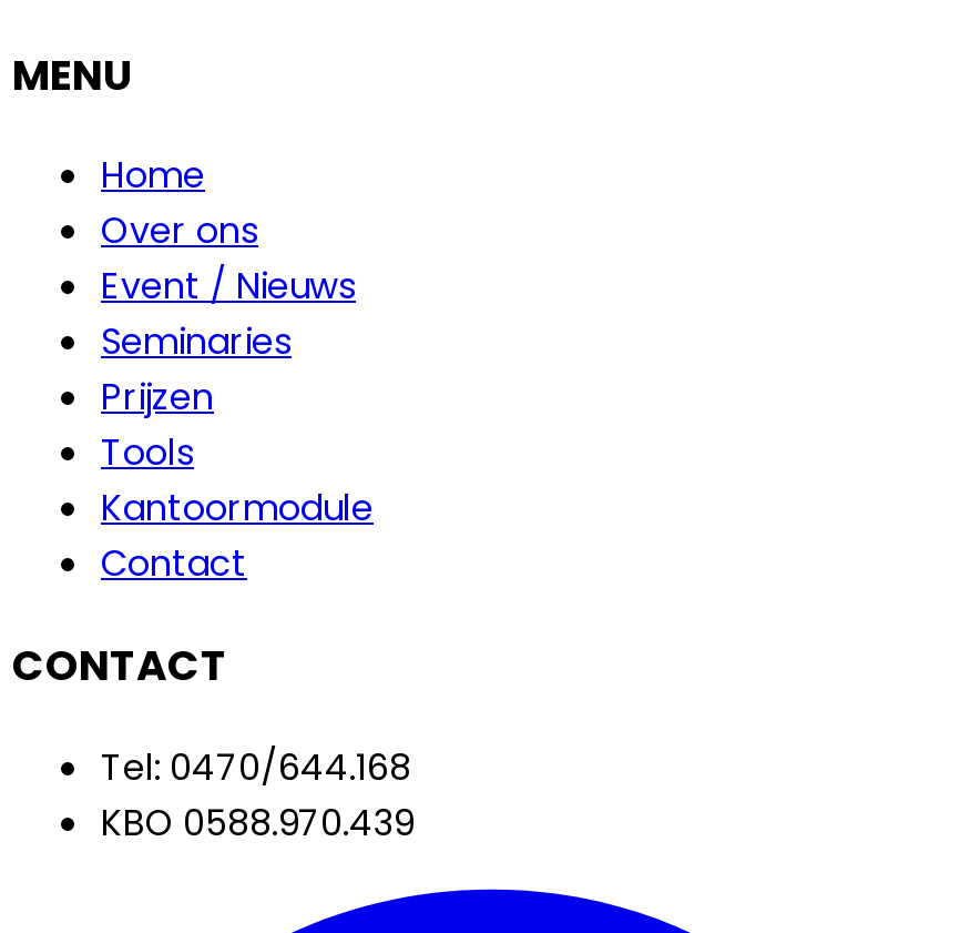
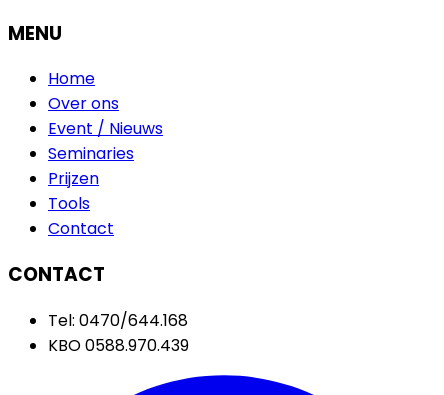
[101,483,374,534] Kantoormodule -> none

